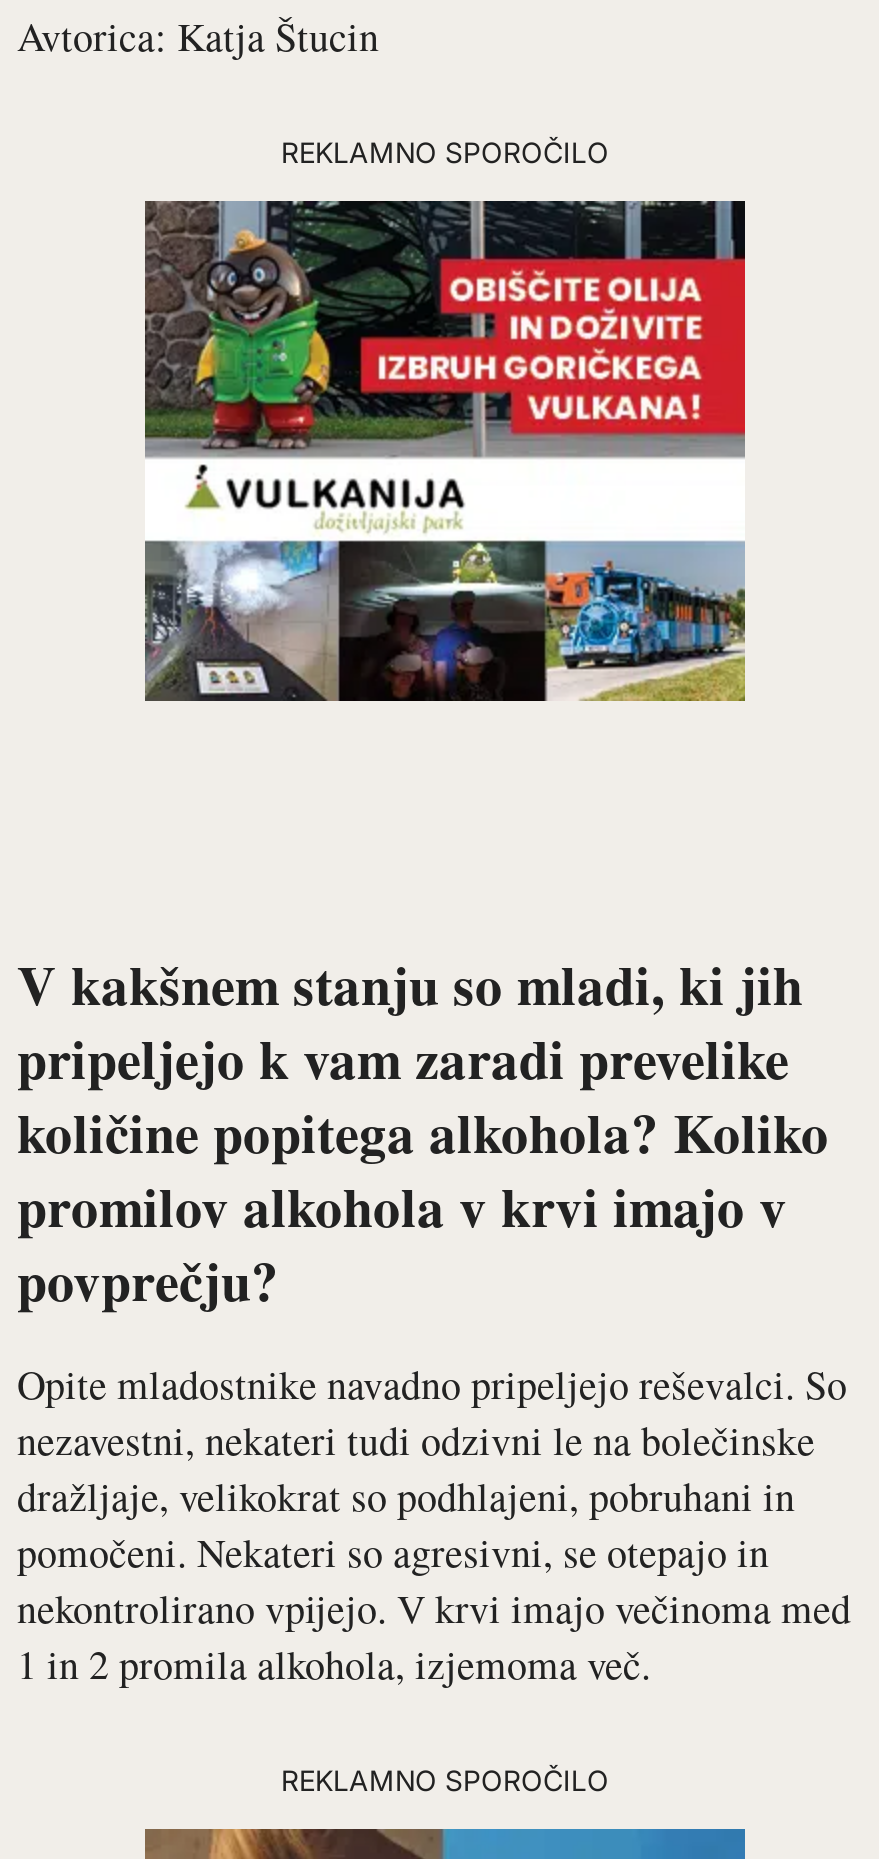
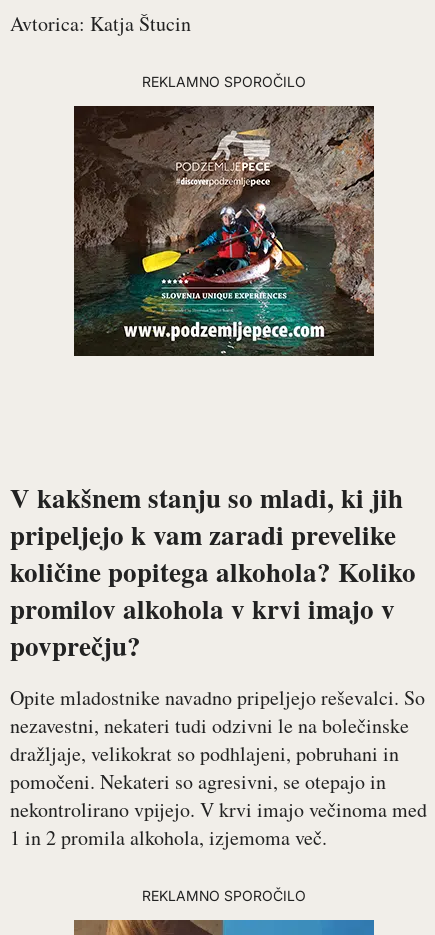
[145,199,747,703] [image] -> [73,105,375,357] [image]

